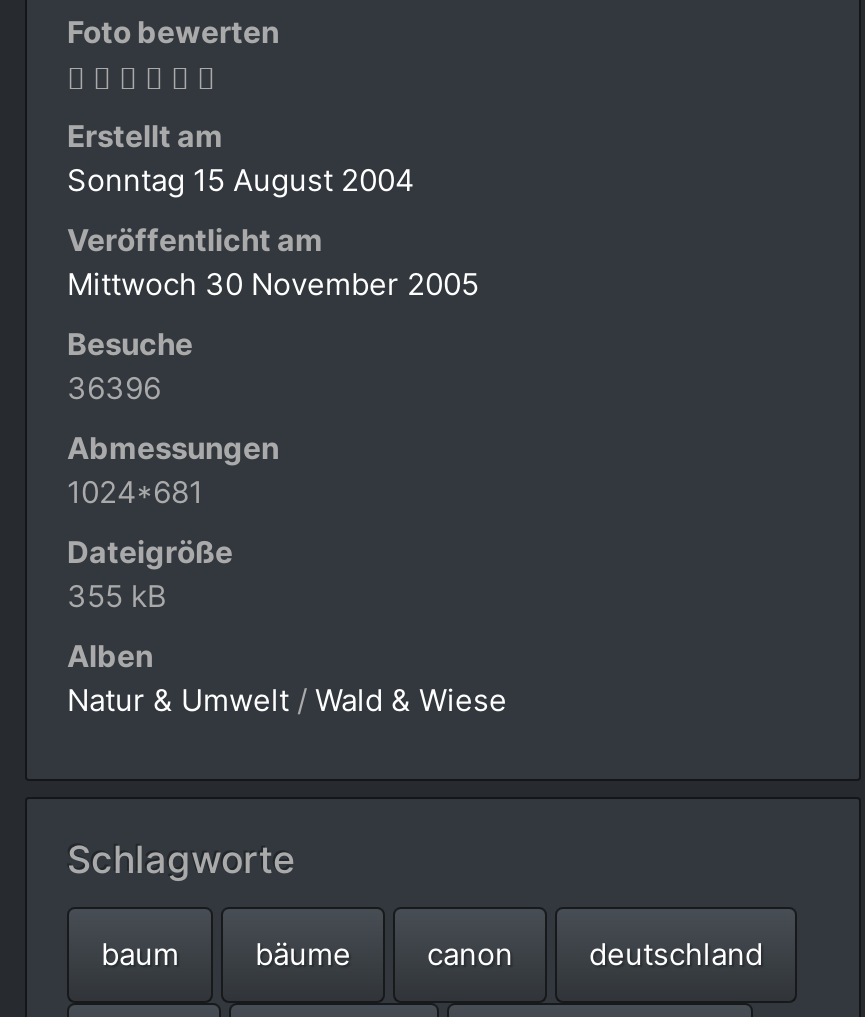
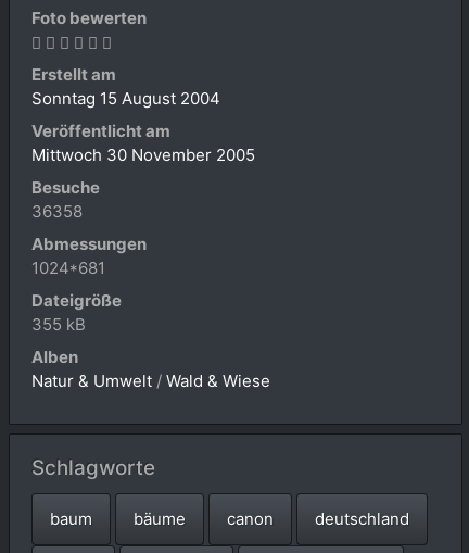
[67,368,161,406] 36396 -> [31,201,83,221] 36358

